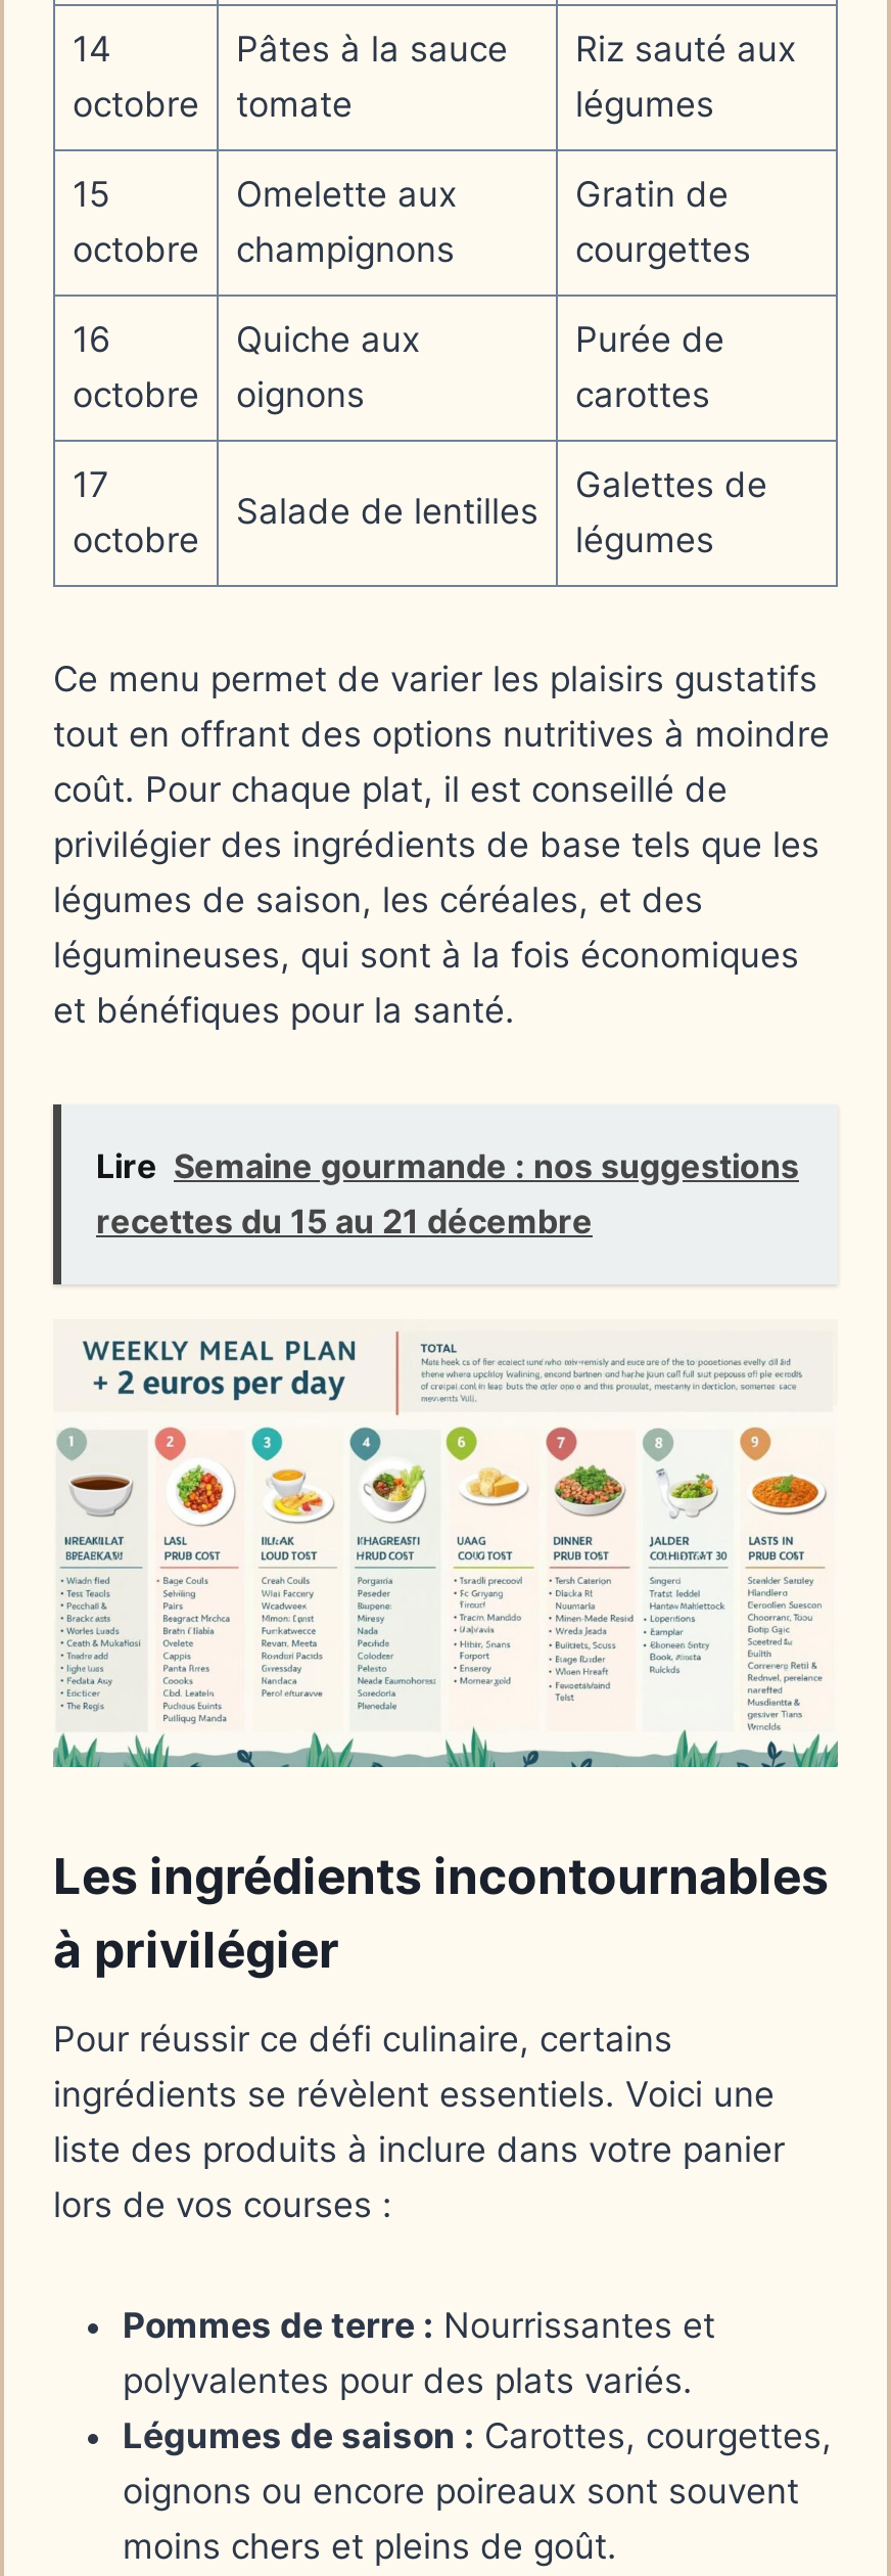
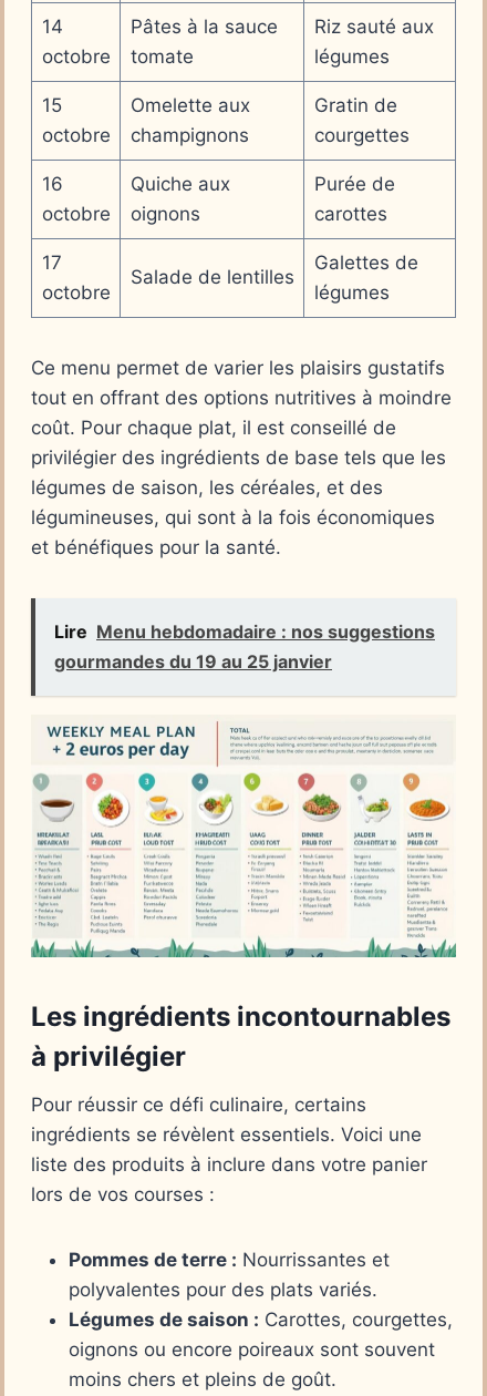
[96,1144,799,1185] Lire Semaine gourmande : nos suggestions -> [54,620,435,642] Lire Menu hebdomadaire : nos suggestions
[96,1200,593,1240] recettes du 15 au 21 décembre -> [54,650,332,672] gourmandes du 19 au 25 janvier

